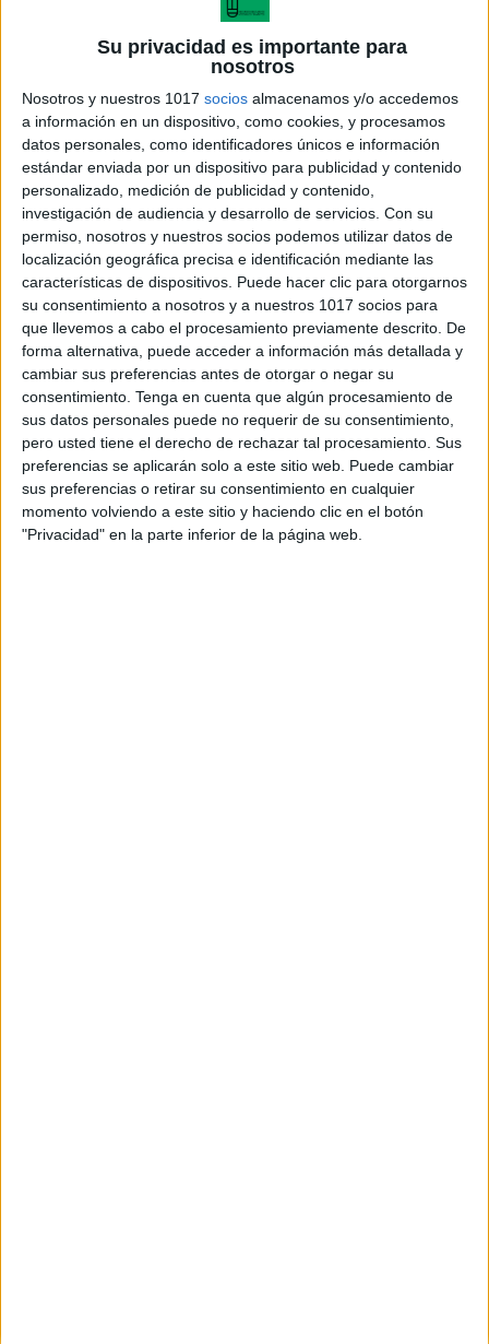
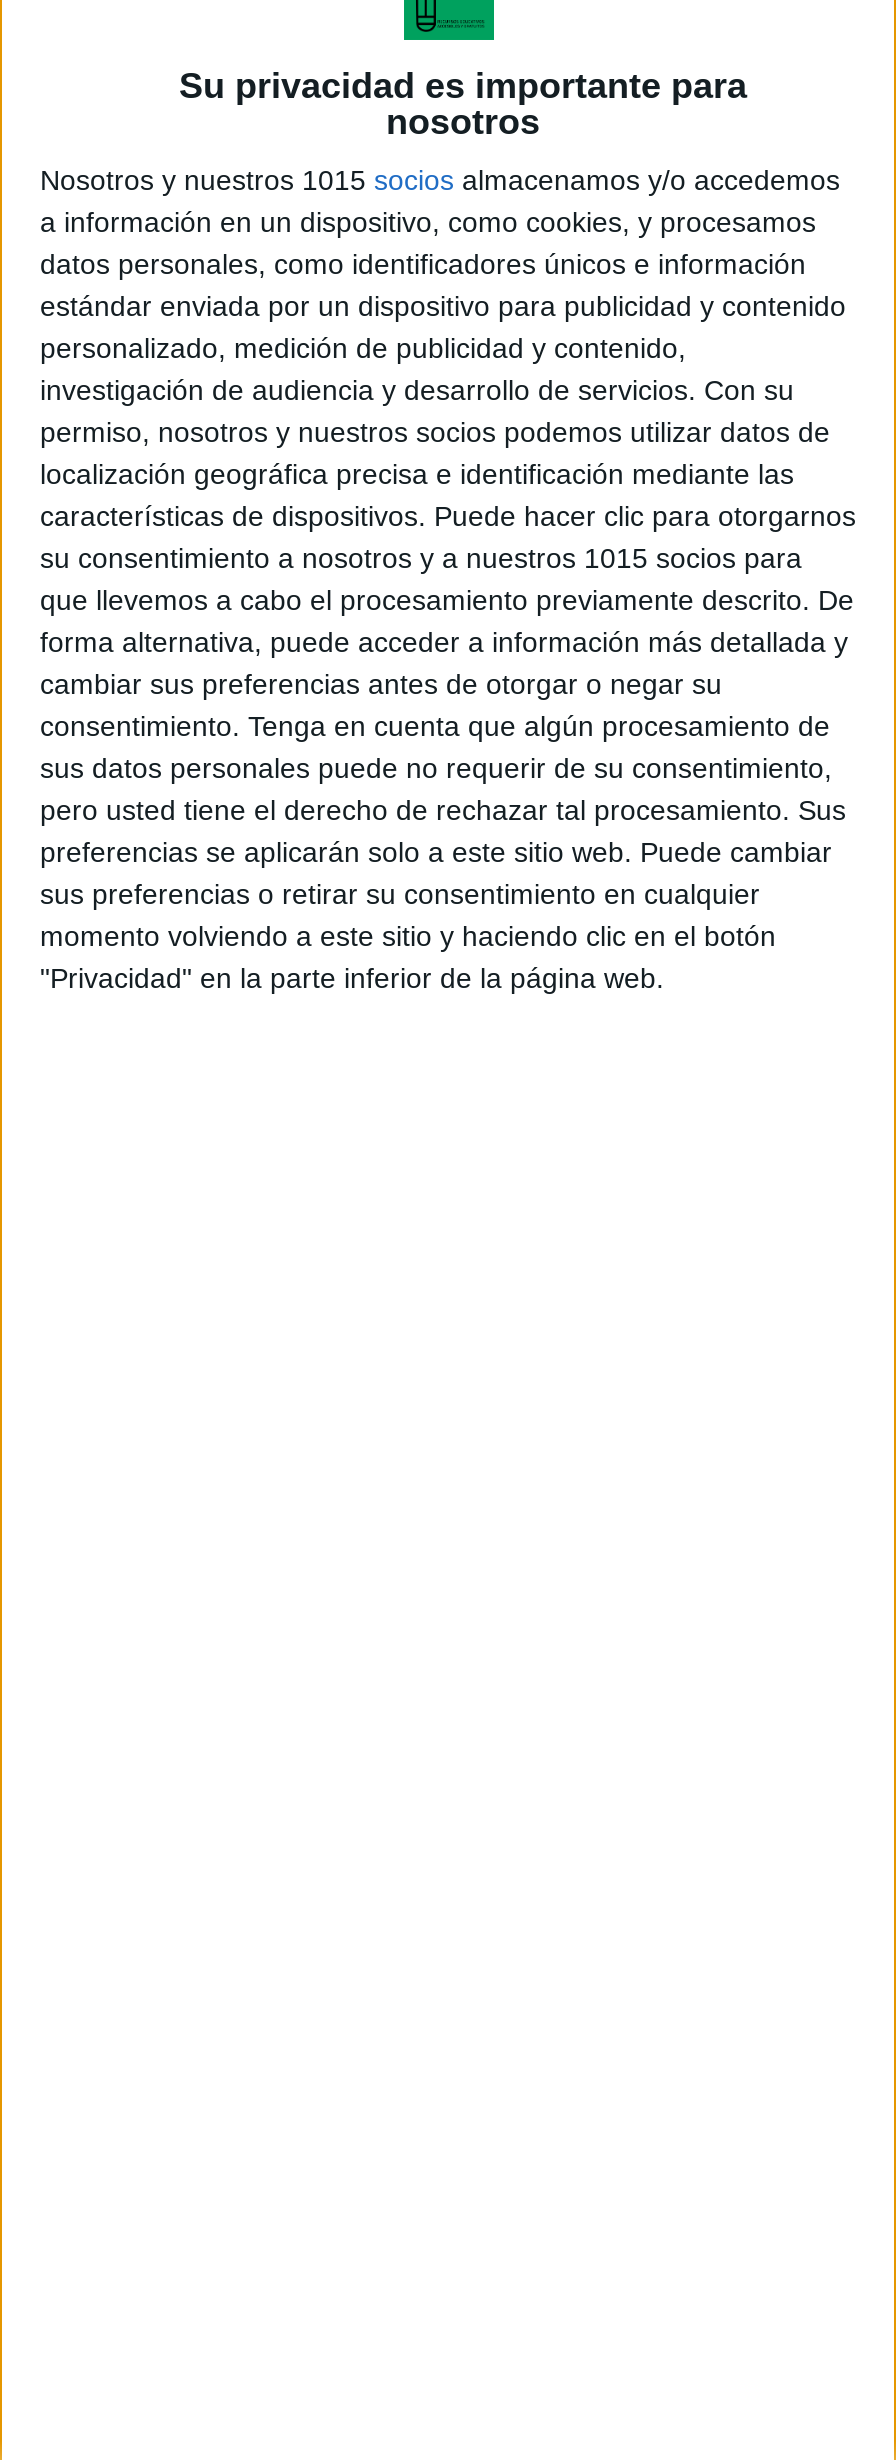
[22,90,458,108] Nosotros y nuestros 1017 socios almacenamos y/o accedemos -> [40,165,840,197] Nosotros y nuestros 1015 socios almacenamos y/o accedemos
[22,297,438,314] su consentimiento a nosotros y a nuestros 1017 socios para -> [40,543,802,575] su consentimiento a nosotros y a nuestros 1015 socios para

